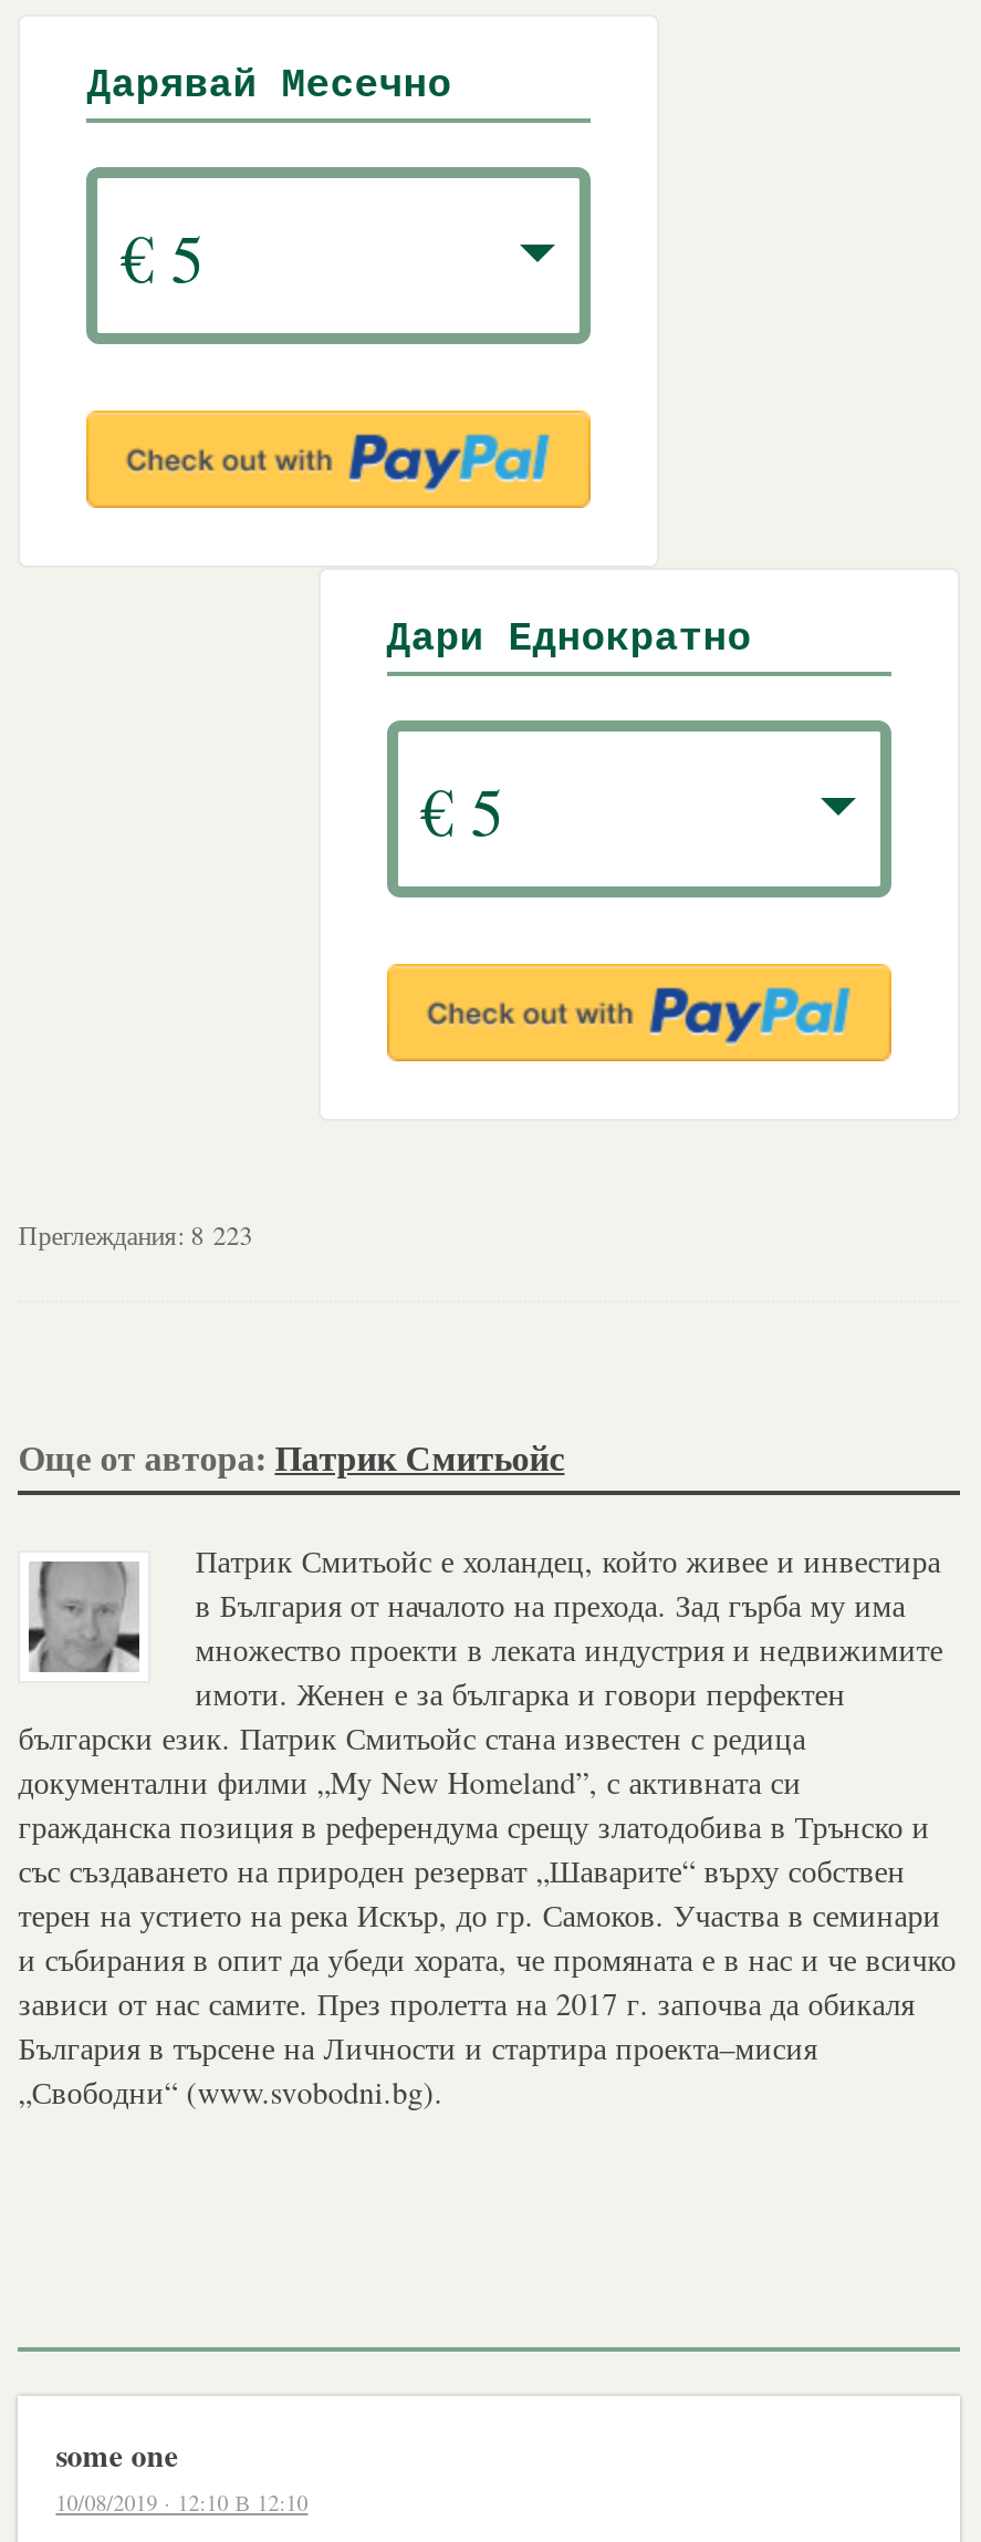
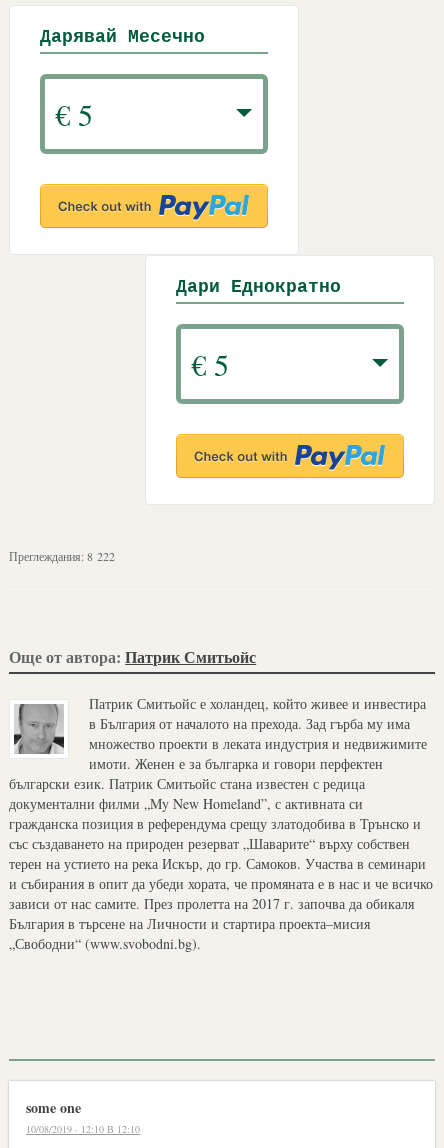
[18,1217,253,1252] Преглеждания: 8 223 -> [9,548,115,564] Преглеждания: 8 222

